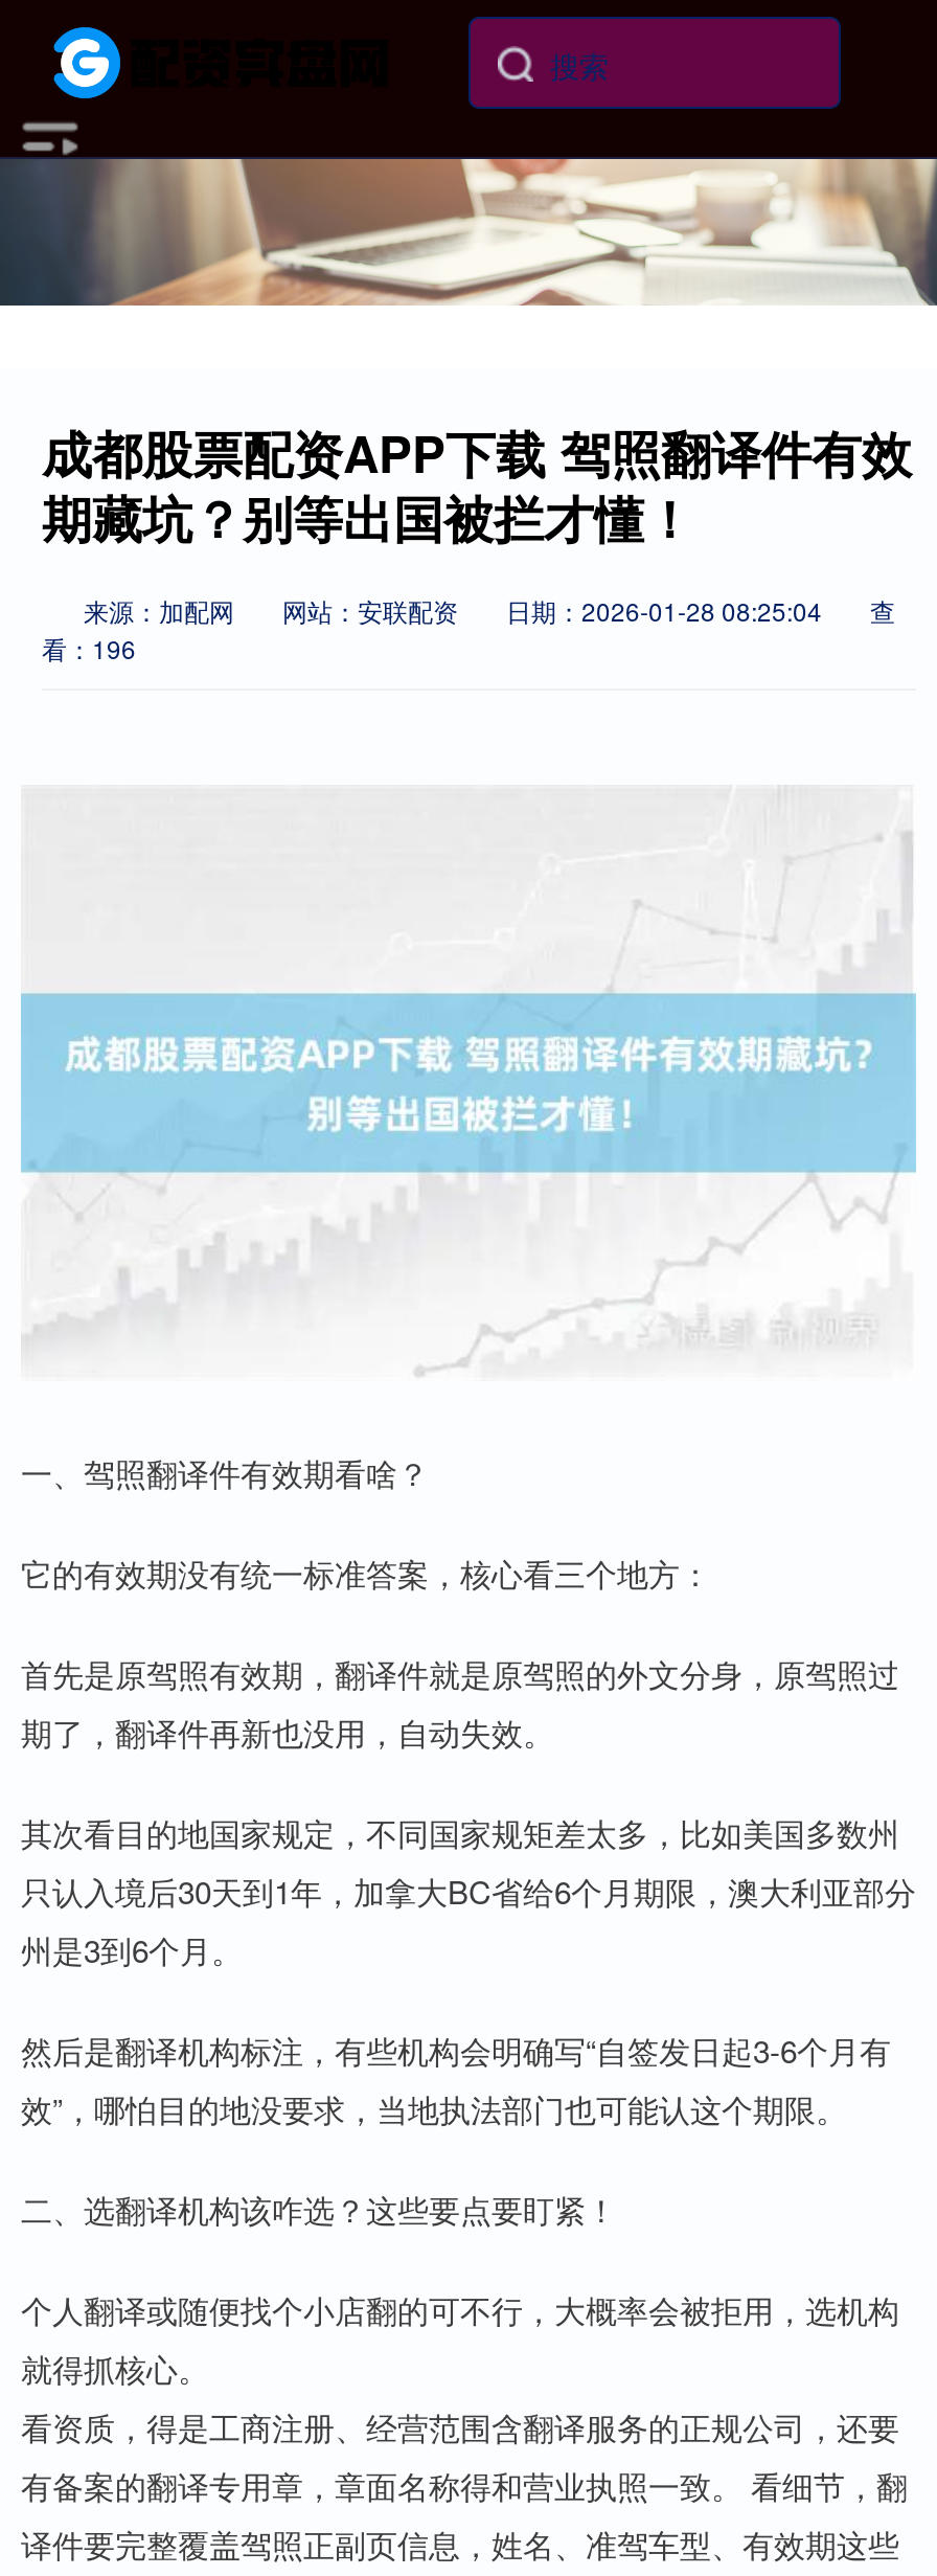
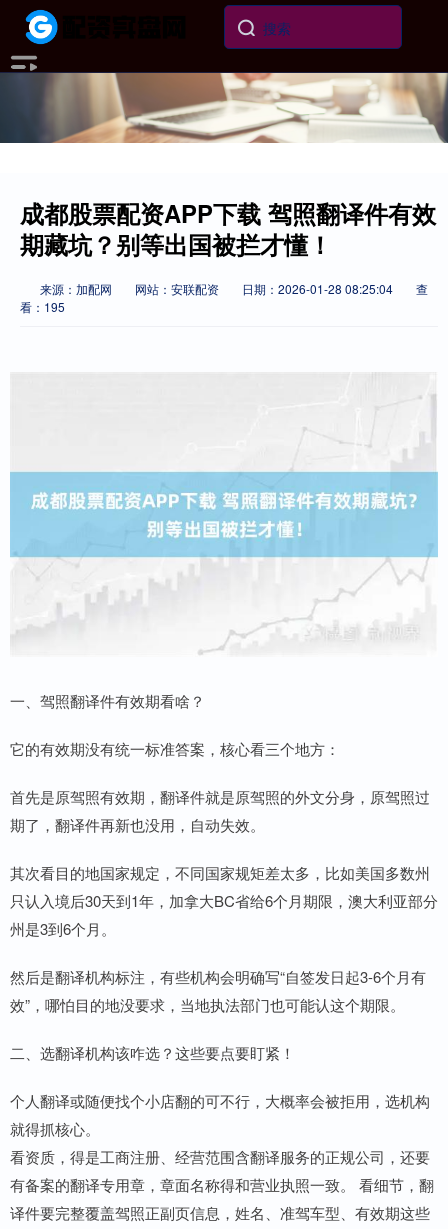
[42,630,136,665] 看：196 -> [20,298,65,315] 看：195

